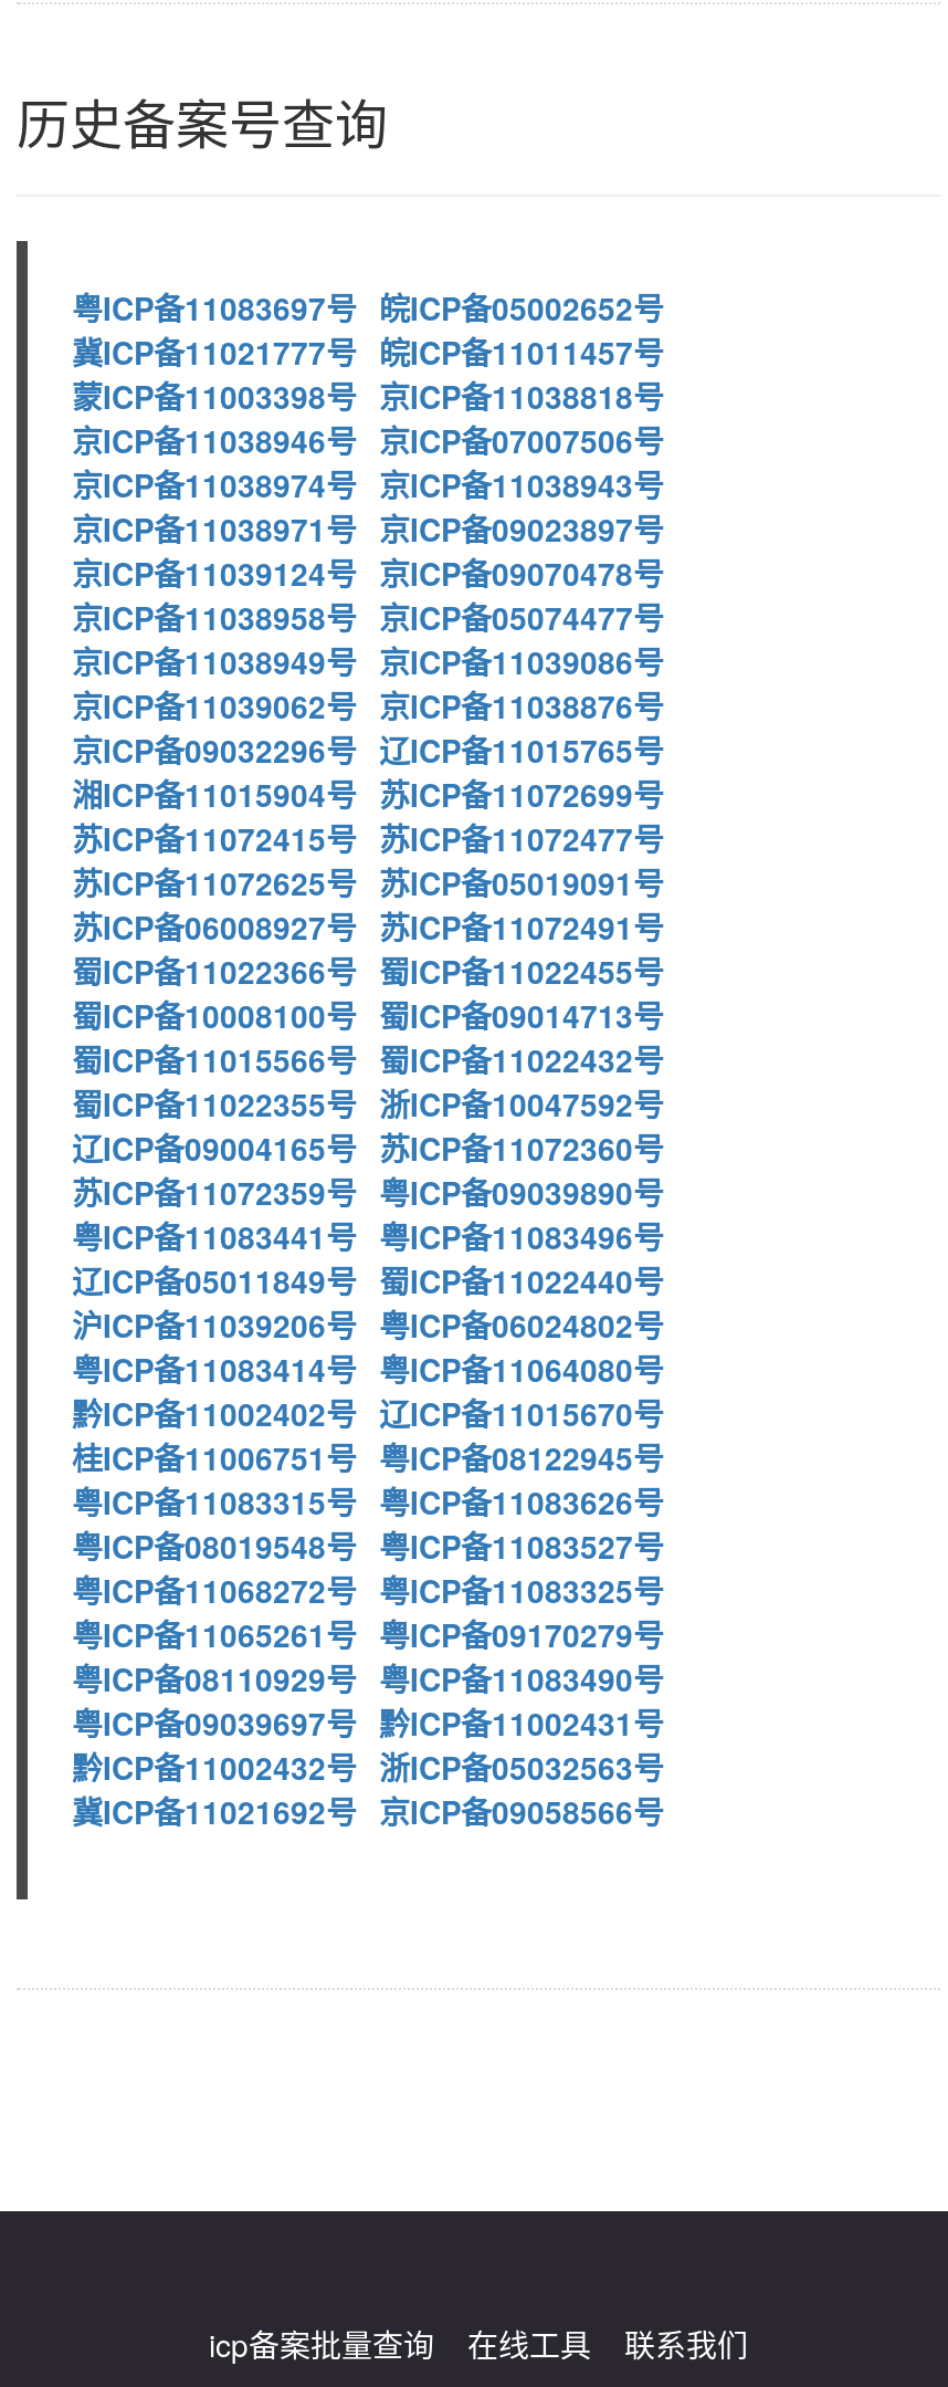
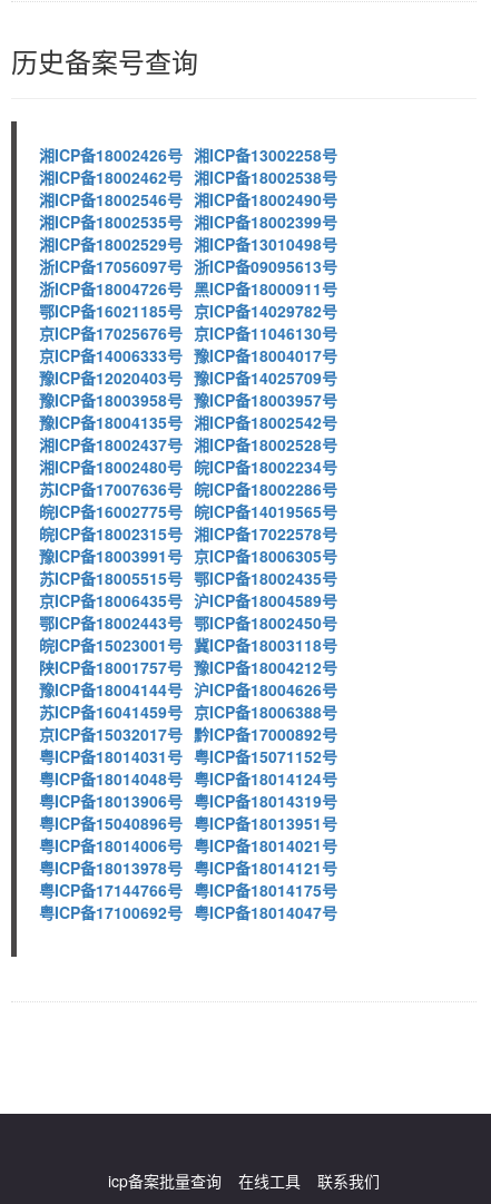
[72,285,664,329] 粤ICP备11083697号 皖ICP备05002652号 -> [39,144,337,166] 湘ICP备18002426号 湘ICP备13002258号
[72,329,664,374] 冀ICP备11021777号 皖ICP备11011457号 -> [39,166,337,188] 湘ICP备18002462号 湘ICP备18002538号
[72,374,664,418] 蒙ICP备11003398号 京ICP备11038818号 -> [39,188,337,211] 湘ICP备18002546号 湘ICP备18002490号
[72,418,664,462] 京ICP备11038946号 京ICP备07007506号 -> [39,211,337,233] 湘ICP备18002535号 湘ICP备18002399号
[72,462,664,506] 京ICP备11038974号 京ICP备11038943号 -> [39,233,337,255] 湘ICP备18002529号 湘ICP备13010498号
[72,506,664,551] 京ICP备11038971号 京ICP备09023897号 -> [39,255,337,277] 浙ICP备17056097号 浙ICP备09095613号
[72,551,664,595] 京ICP备11039124号 京ICP备09070478号 -> [39,277,337,300] 浙ICP备18004726号 黑ICP备18000911号
[72,595,664,639] 京ICP备11038958号 京ICP备05074477号 -> [39,300,337,322] 鄂ICP备16021185号 京ICP备14029782号
[72,639,664,683] 京ICP备11038949号 京ICP备11039086号 -> [39,322,337,344] 京ICP备17025676号 京ICP备11046130号
[72,683,664,727] 京ICP备11039062号 京ICP备11038876号 -> [39,344,337,366] 京ICP备14006333号 豫ICP备18004017号
[72,727,664,772] 京ICP备09032296号 辽ICP备11015765号 -> [39,366,337,389] 豫ICP备12020403号 豫ICP备14025709号
[72,772,664,816] 湘ICP备11015904号 苏ICP备11072699号 -> [39,389,337,411] 豫ICP备18003958号 豫ICP备18003957号
[72,816,664,860] 苏ICP备11072415号 苏ICP备11072477号 -> [39,411,337,433] 豫ICP备18004135号 湘ICP备18002542号
[72,860,664,904] 苏ICP备11072625号 苏ICP备05019091号 -> [39,433,337,456] 湘ICP备18002437号 湘ICP备18002528号
[72,904,664,949] 苏ICP备06008927号 苏ICP备11072491号 -> [39,456,337,478] 湘ICP备18002480号 皖ICP备18002234号
[72,949,664,993] 蜀ICP备11022366号 蜀ICP备11022455号 -> [39,478,337,500] 苏ICP备17007636号 皖ICP备18002286号
[72,993,664,1037] 蜀ICP备10008100号 蜀ICP备09014713号 -> [39,500,337,522] 皖ICP备16002775号 皖ICP备14019565号
[72,1037,664,1081] 蜀ICP备11015566号 蜀ICP备11022432号 -> [39,522,337,545] 皖ICP备18002315号 湘ICP备17022578号
[72,1081,664,1126] 蜀ICP备11022355号 浙ICP备10047592号 -> [39,545,337,567] 豫ICP备18003991号 京ICP备18006305号
[72,1126,664,1170] 辽ICP备09004165号 苏ICP备11072360号 -> [39,567,337,589] 苏ICP备18005515号 鄂ICP备18002435号
[72,1170,664,1214] 苏ICP备11072359号 粤ICP备09039890号 -> [39,589,337,611] 京ICP备18006435号 沪ICP备18004589号
[72,1214,664,1258] 粤ICP备11083441号 粤ICP备11083496号 -> [39,611,337,634] 鄂ICP备18002443号 鄂ICP备18002450号
[72,1258,664,1302] 辽ICP备05011849号 蜀ICP备11022440号 -> [39,634,337,656] 皖ICP备15023001号 冀ICP备18003118号
[72,1302,664,1347] 沪ICP备11039206号 粤ICP备06024802号 -> [39,656,337,678] 陕ICP备18001757号 豫ICP备18004212号
[72,1347,664,1391] 粤ICP备11083414号 粤ICP备11064080号 -> [39,678,337,701] 豫ICP备18004144号 沪ICP备18004626号
[72,1391,664,1435] 黔ICP备11002402号 辽ICP备11015670号 -> [39,701,337,723] 苏ICP备16041459号 京ICP备18006388号
[72,1435,664,1479] 桂ICP备11006751号 粤ICP备08122945号 -> [39,723,337,745] 京ICP备15032017号 黔ICP备17000892号
[72,1479,664,1524] 粤ICP备11083315号 粤ICP备11083626号 -> [39,745,337,767] 粤ICP备18014031号 粤ICP备15071152号
[72,1524,664,1568] 粤ICP备08019548号 粤ICP备11083527号 -> [39,767,337,790] 粤ICP备18014048号 粤ICP备18014124号
[72,1568,664,1612] 粤ICP备11068272号 粤ICP备11083325号 -> [39,790,337,812] 粤ICP备18013906号 粤ICP备18014319号
[72,1612,664,1656] 粤ICP备11065261号 粤ICP备09170279号 -> [39,812,337,834] 粤ICP备15040896号 粤ICP备18013951号
[72,1656,664,1700] 粤ICP备08110929号 粤ICP备11083490号 -> [39,834,337,856] 粤ICP备18014006号 粤ICP备18014021号
[72,1700,664,1745] 粤ICP备09039697号 黔ICP备11002431号 -> [39,856,337,879] 粤ICP备18013978号 粤ICP备18014121号
[72,1745,664,1789] 黔ICP备11002432号 浙ICP备05032563号 -> [39,879,337,901] 粤ICP备17144766号 粤ICP备18014175号
[72,1789,664,1833] 冀ICP备11021692号 京ICP备09058566号 -> [39,901,337,923] 粤ICP备17100692号 粤ICP备18014047号

